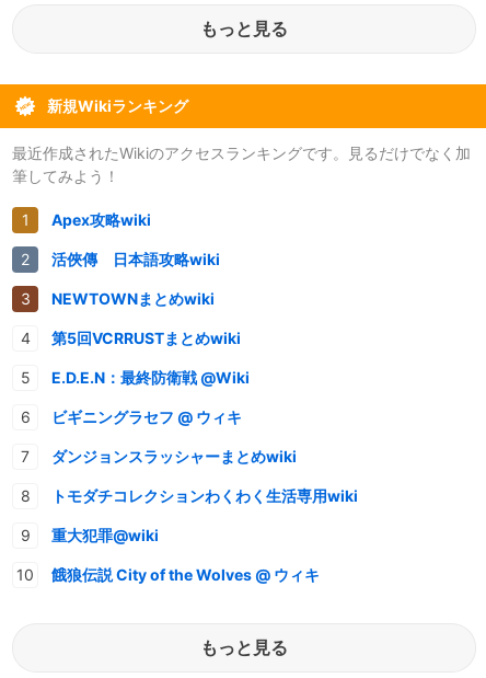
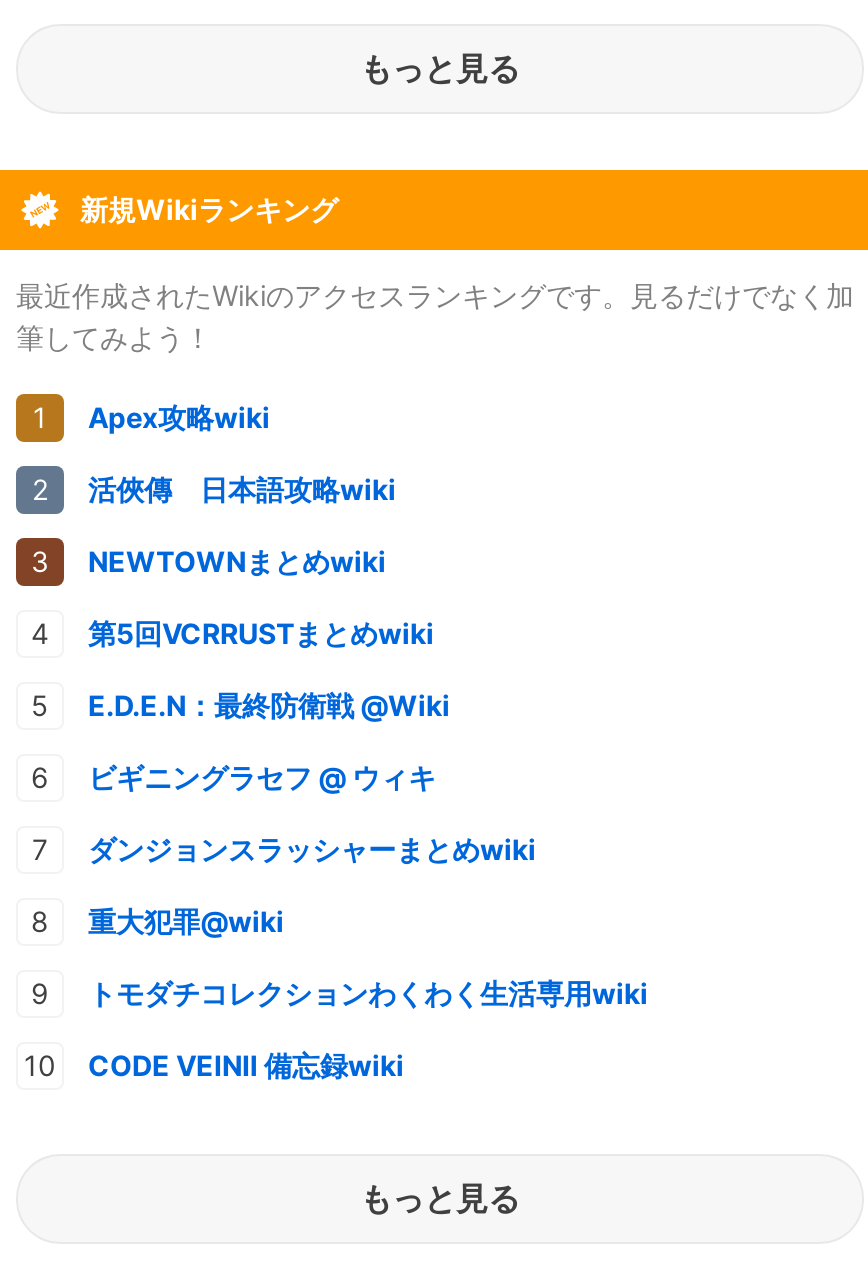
moved [51,487,358,505] -> [88,977,648,1011]: トモダチコレクションわくわく生活専用wiki
moved [51,526,159,545] -> [88,905,284,939]: 重大犯罪@wiki
[51,566,320,584] 餓狼伝説 City of the Wolves @ ウィキ -> [88,1049,404,1083] CODE VEINⅡ 備忘録wiki

